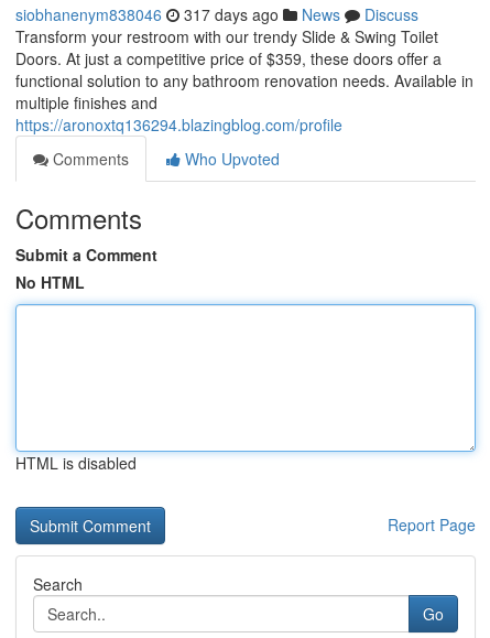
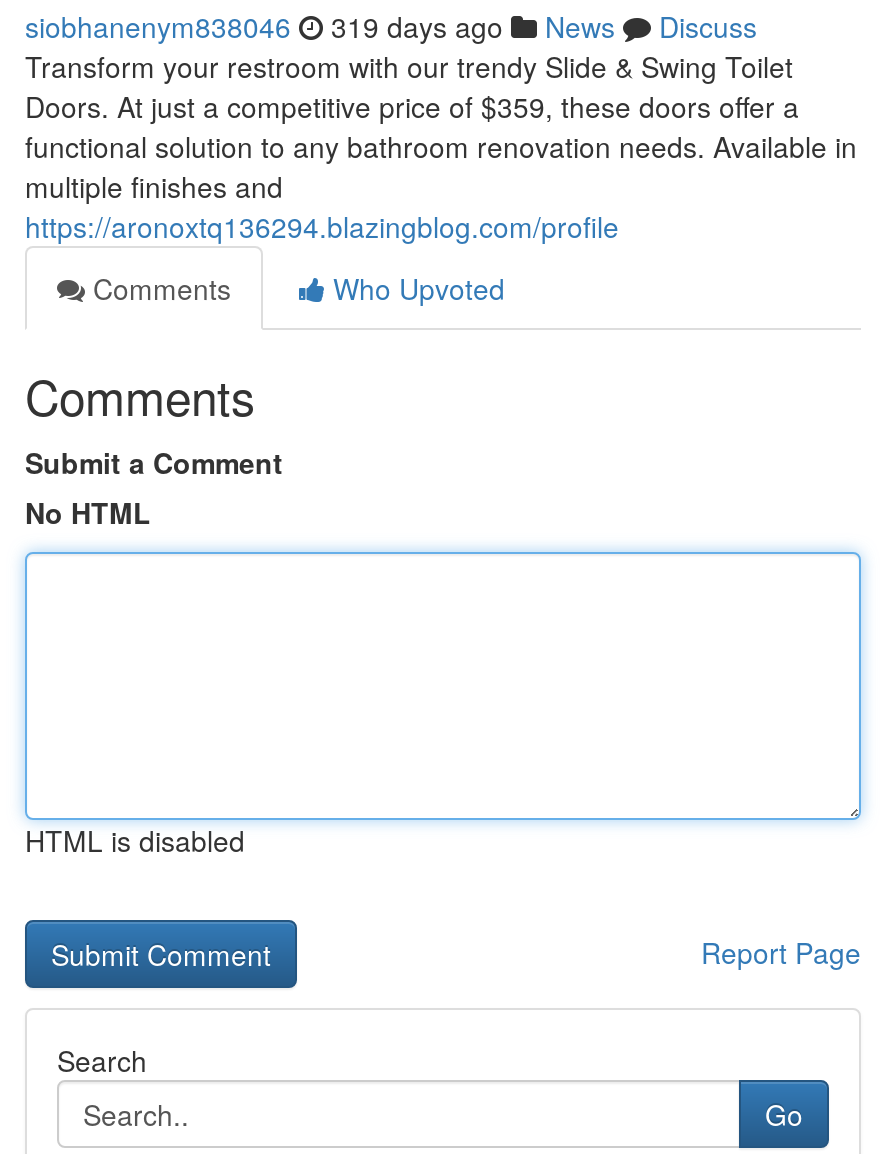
[15,3,418,25] siobhanenym838046 317 days ago News Discuss -> [25,6,757,46] siobhanenym838046 319 days ago News Discuss

